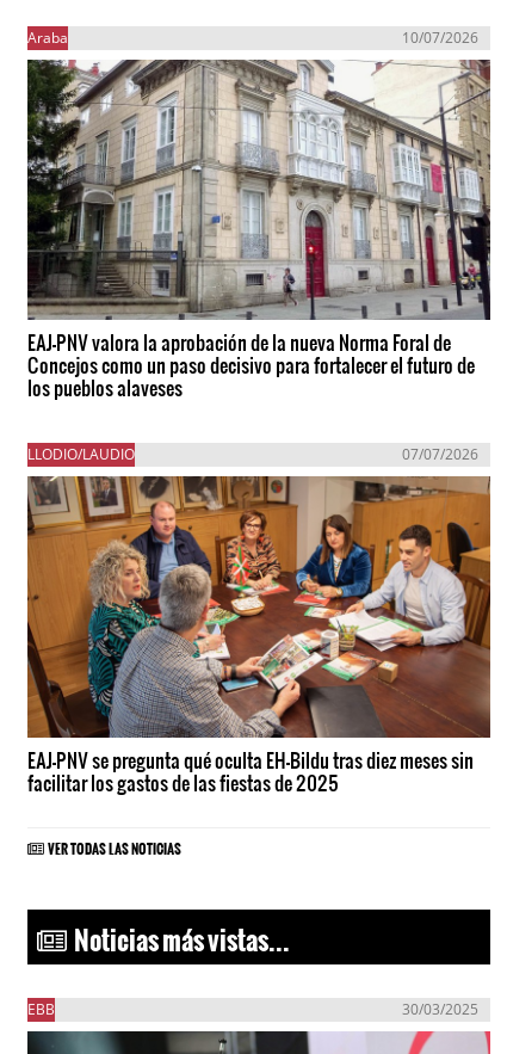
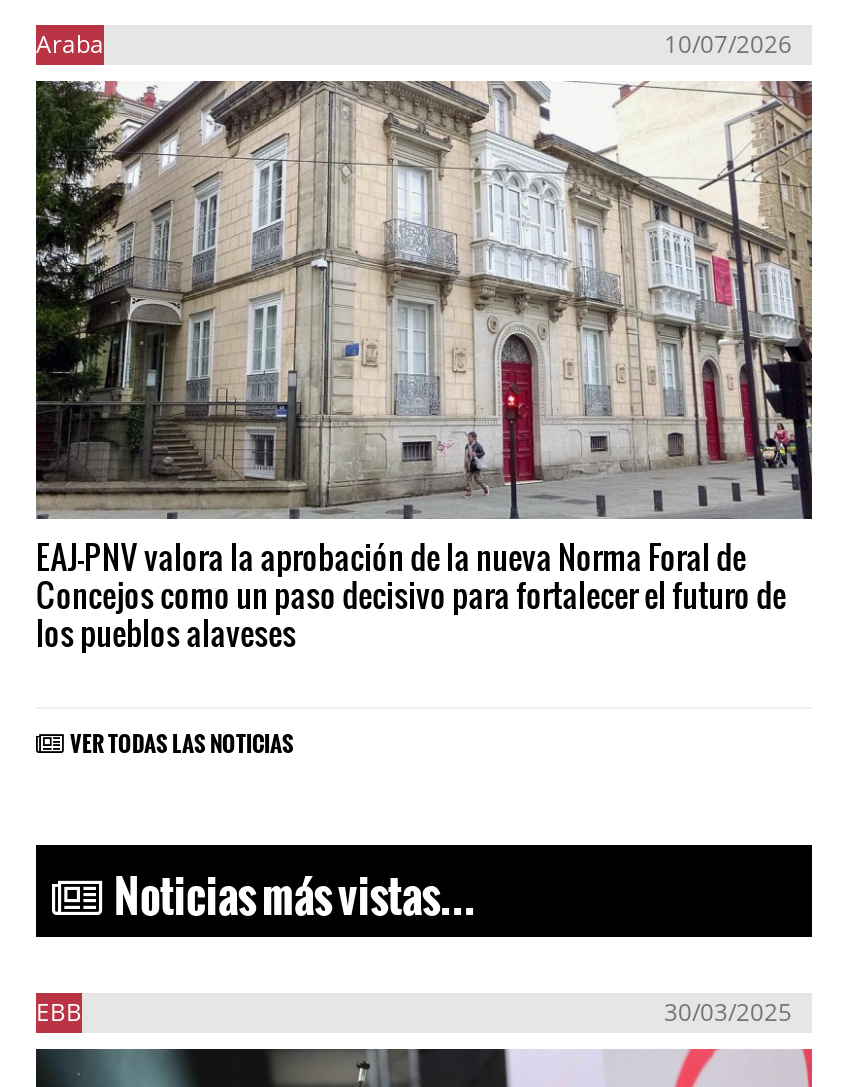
[27,445,478,465] LLODIO/LAUDIO | 07/07/2026 -> none
[26,475,491,796] [image] | EAJ-PNV se pregunta qué oculta EH-Bildu tras diez meses sin | facilitar los gastos de las fiestas de 2025 -> none

